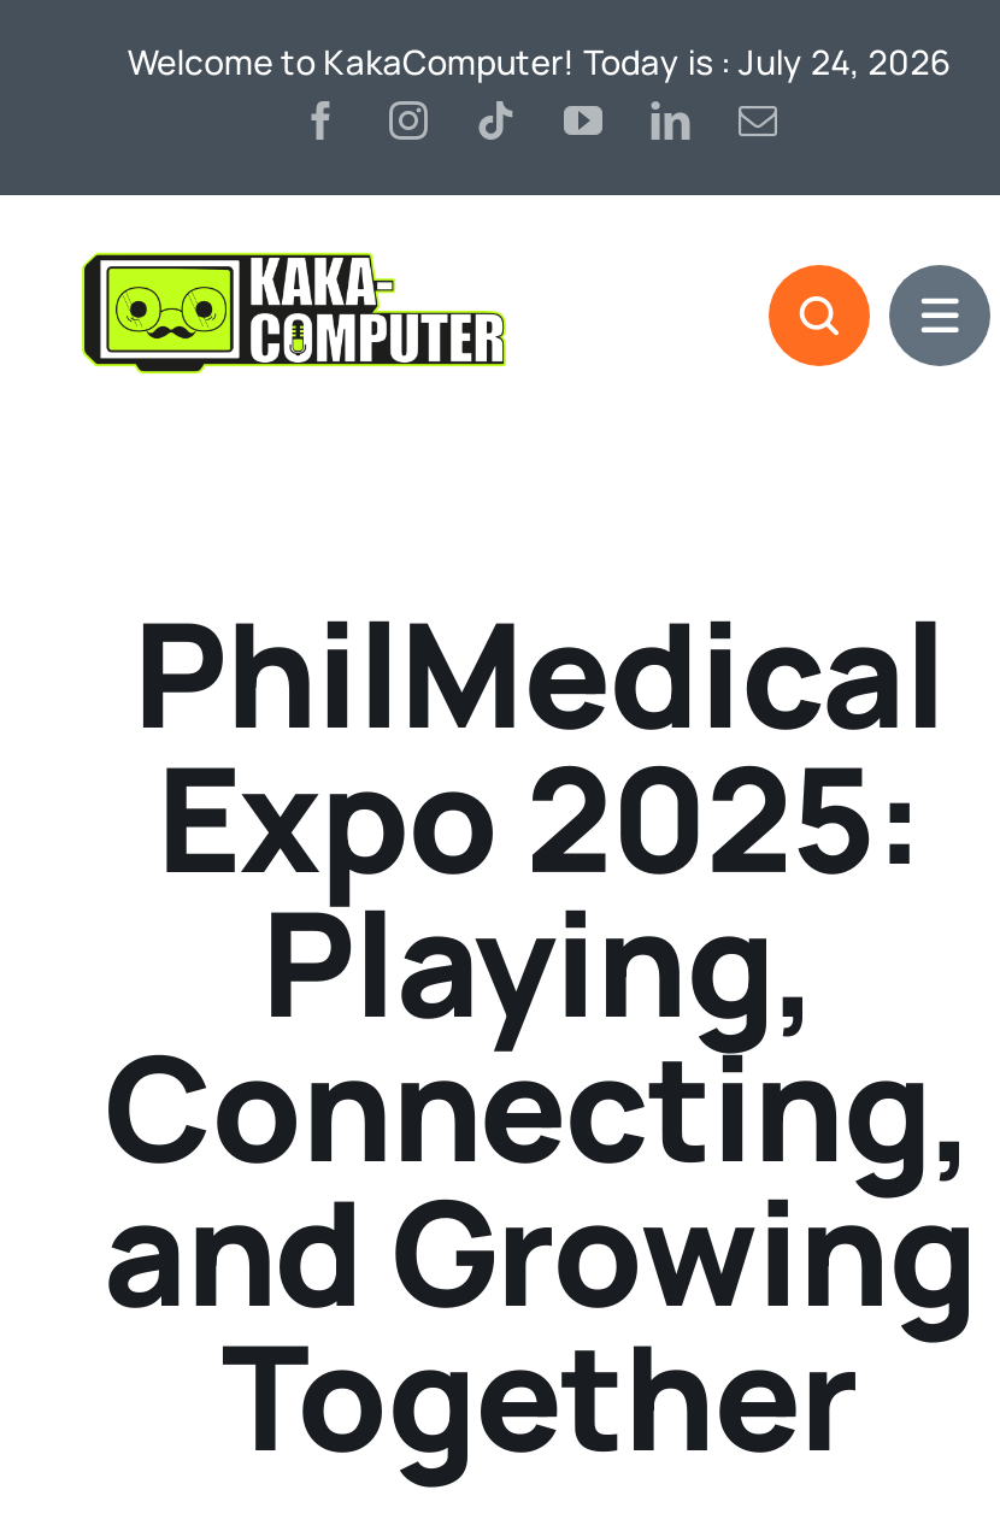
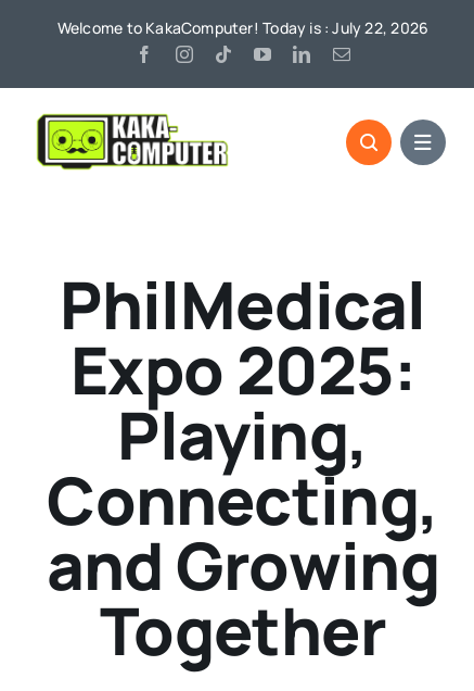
[127,39,952,84] Welcome to KakaComputer! Today is : July 24, 2026 -> [57,17,429,38] Welcome to KakaComputer! Today is : July 22, 2026

